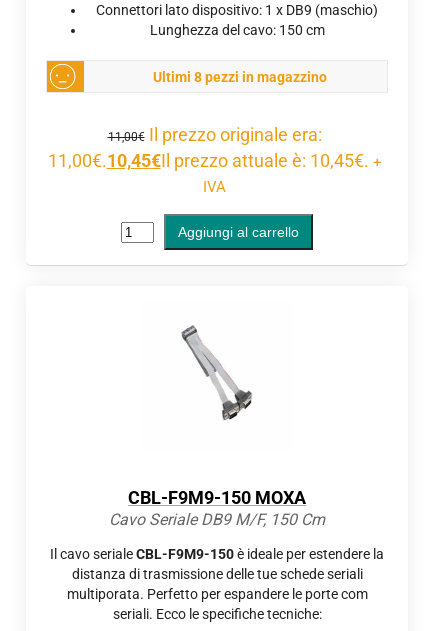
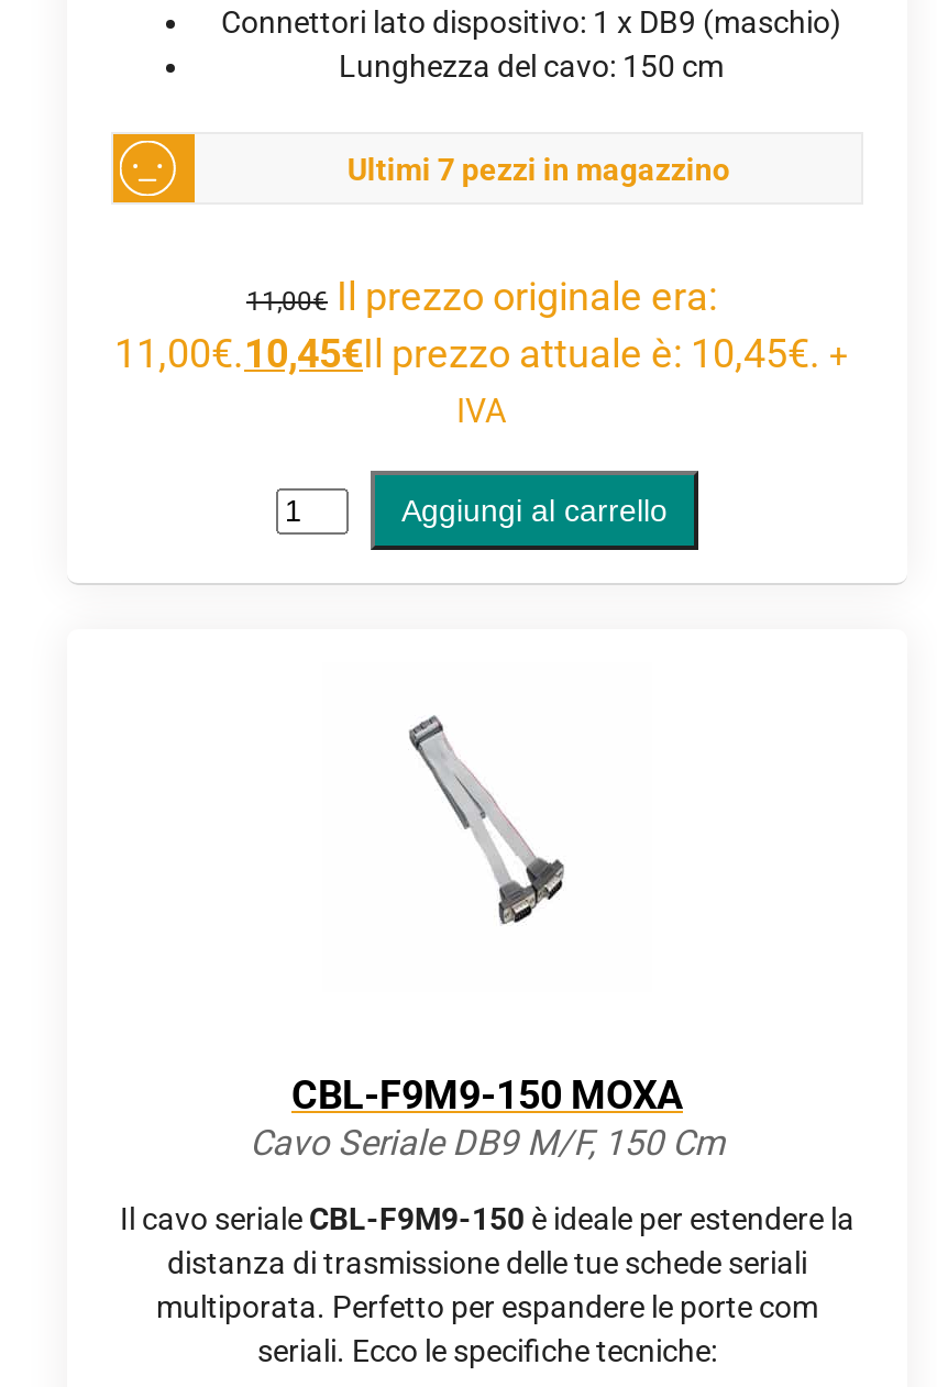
[153,69,327,85] Ultimi 8 pezzi in magazzino -> [347,151,730,186] Ultimi 7 pezzi in magazzino

